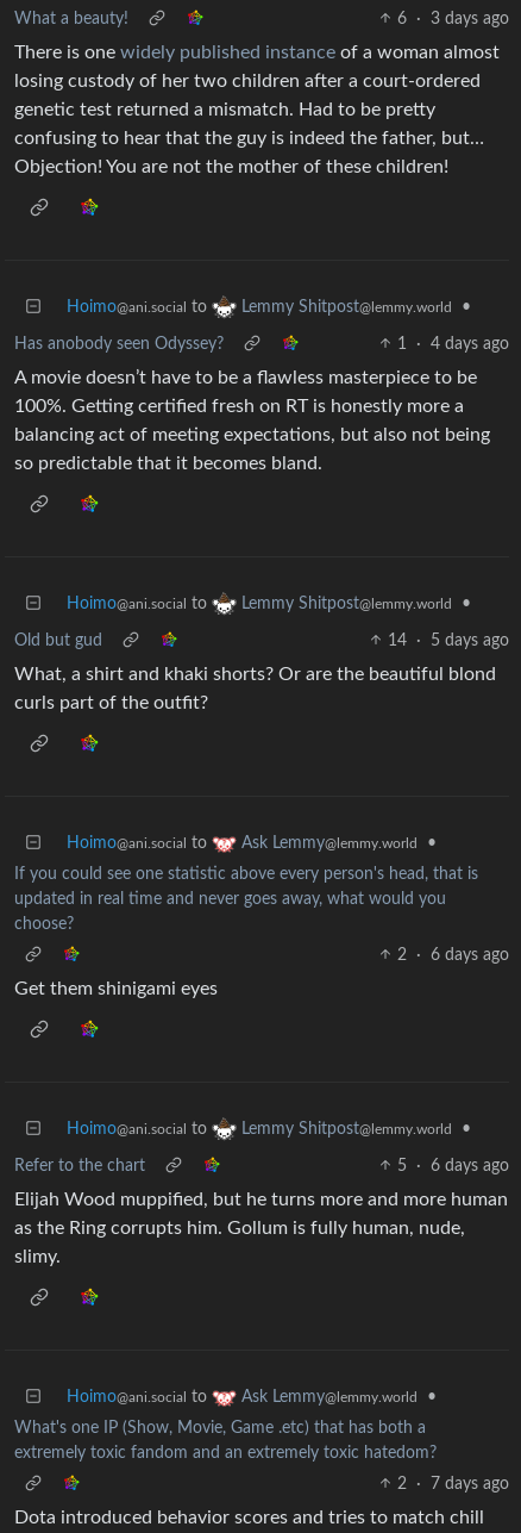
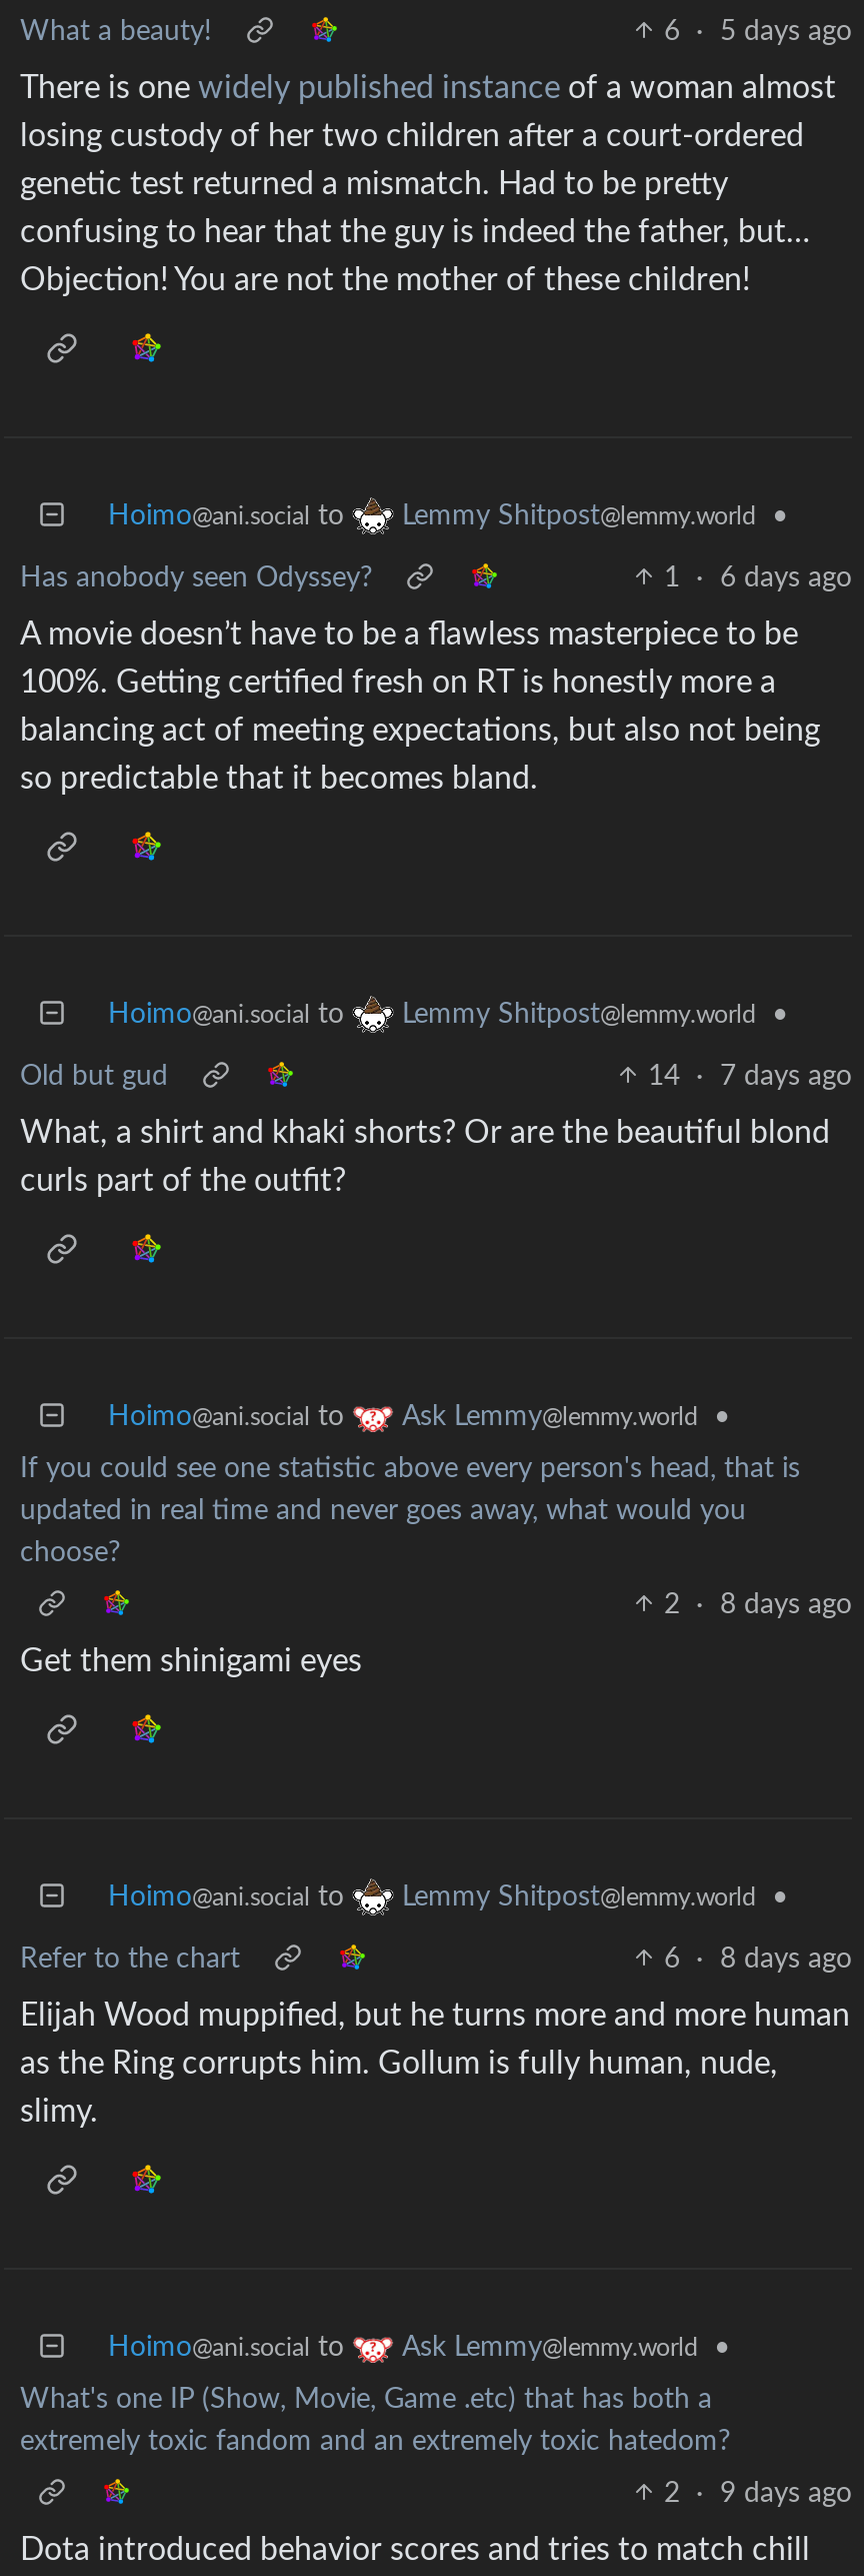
[397,10,509,27] 6 · 3 days ago -> [664,17,852,45] 6 · 5 days ago
[397,335,509,352] 1 · 4 days ago -> [664,563,852,591] 1 · 6 days ago
[388,632,509,649] 14 · 5 days ago -> [648,1062,852,1090] 14 · 7 days ago
[397,946,509,963] 2 · 6 days ago -> [664,1590,852,1618] 2 · 8 days ago
[397,1157,509,1174] 5 · 6 days ago -> [664,1945,852,1973] 6 · 8 days ago
[397,1475,509,1492] 2 · 7 days ago -> [664,2479,852,2507] 2 · 9 days ago

